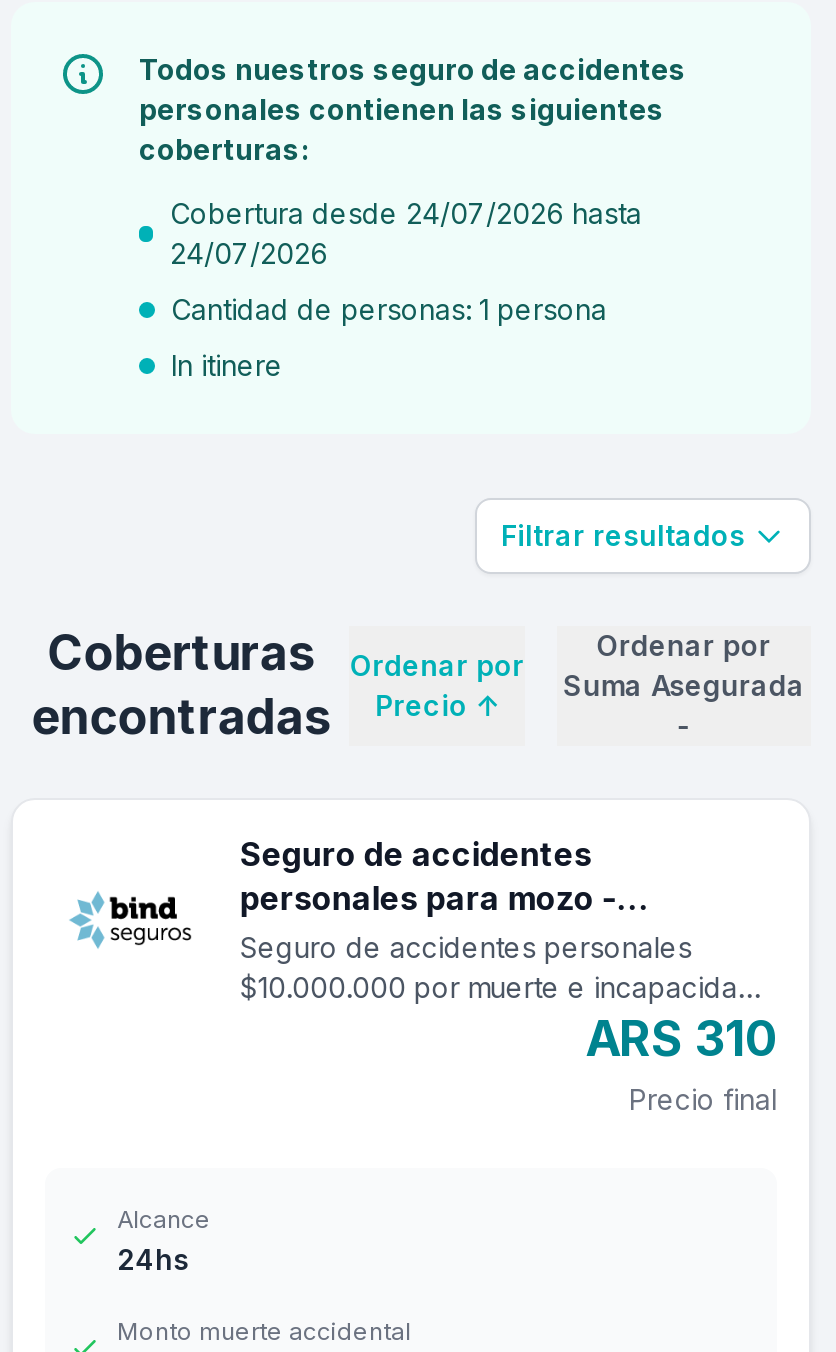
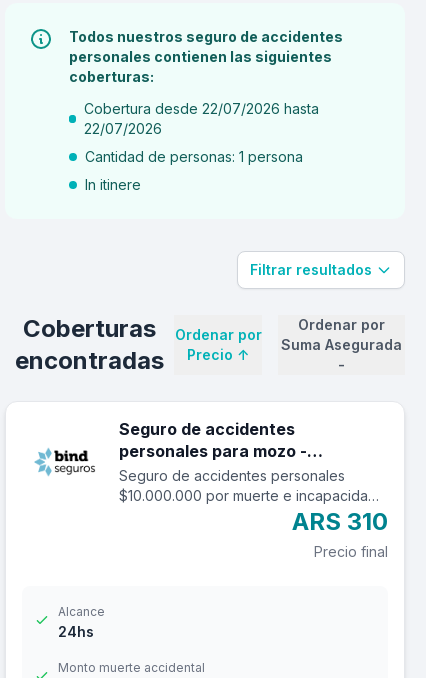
[170,196,642,230] Cobertura desde 24/07/2026 hasta -> [84,100,319,117] Cobertura desde 22/07/2026 hasta
[170,236,328,270] 24/07/2026 -> [84,120,162,137] 22/07/2026

